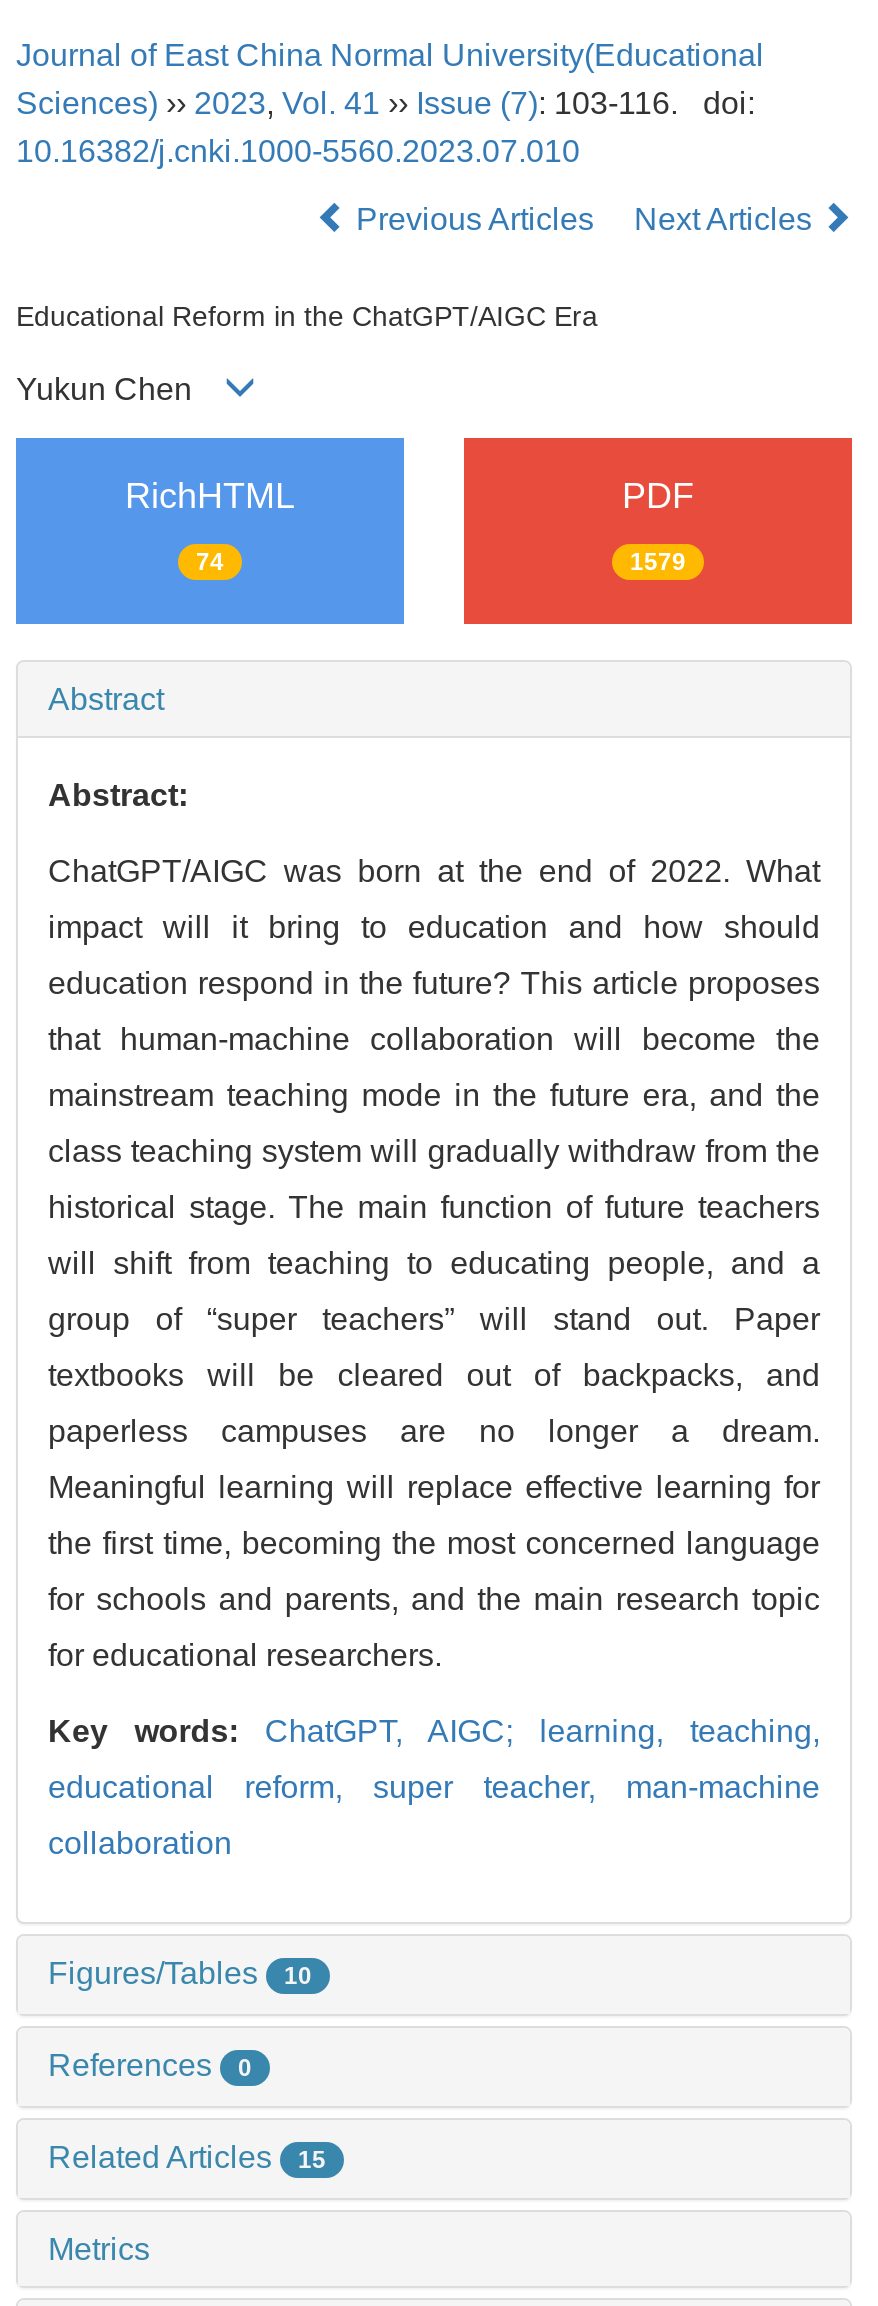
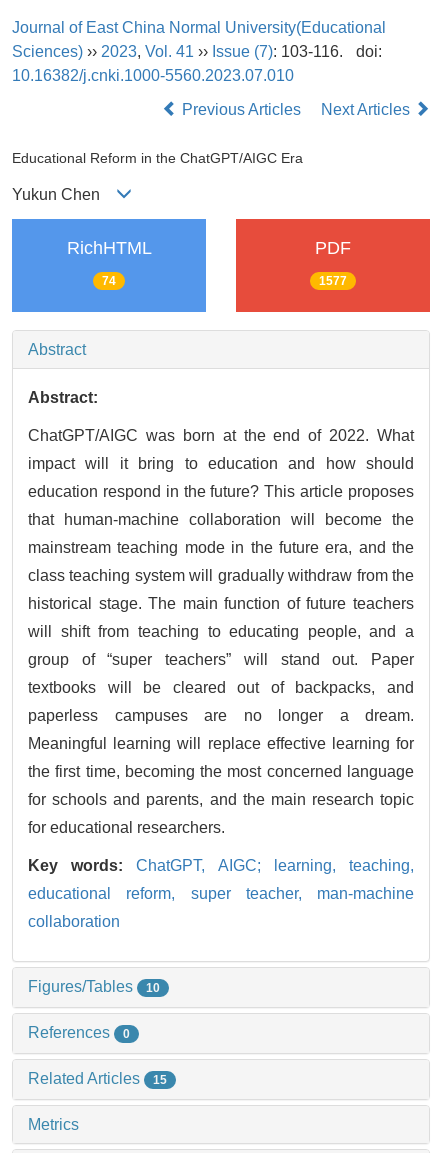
[630,548,686,576] 1579 -> [319,274,347,288] 1577

